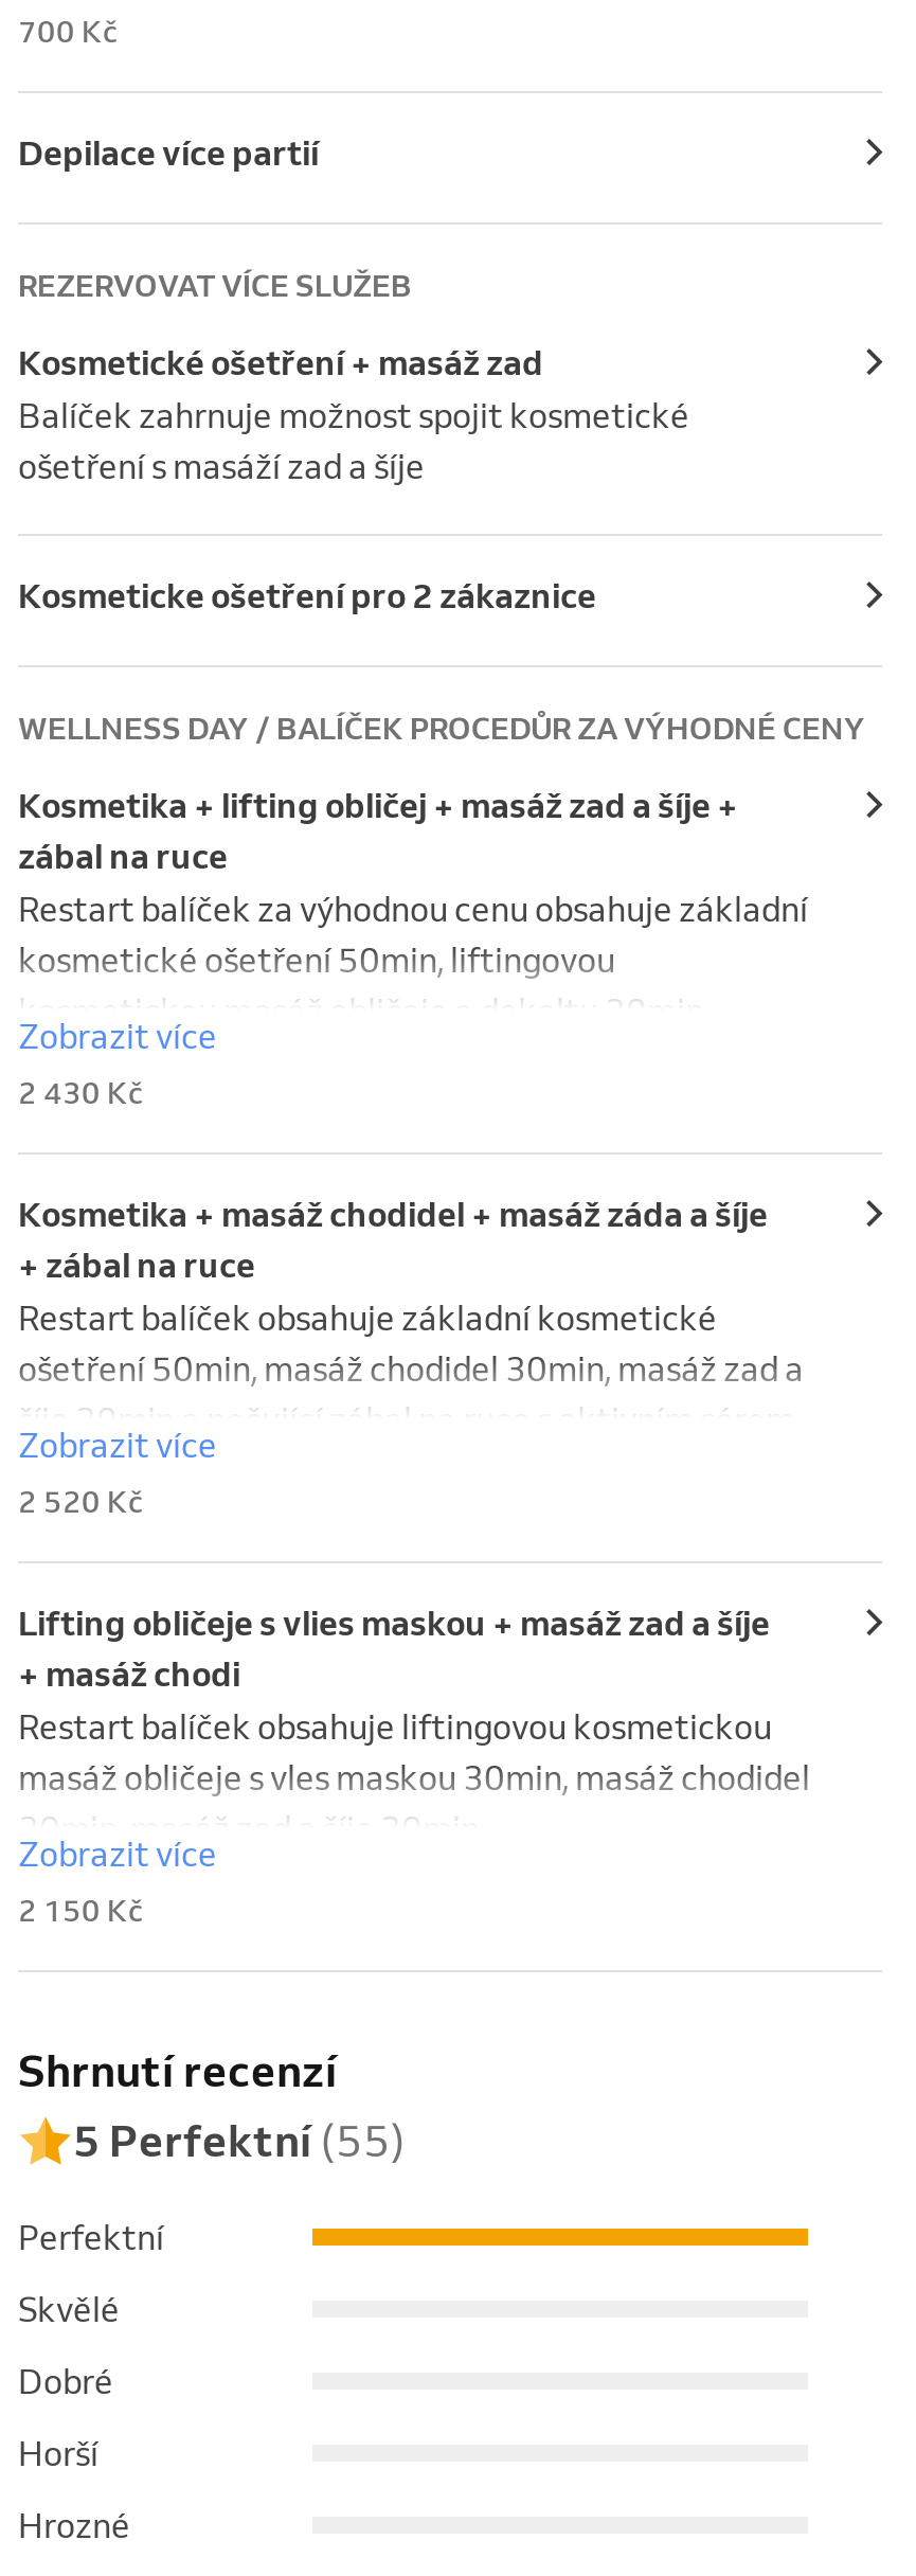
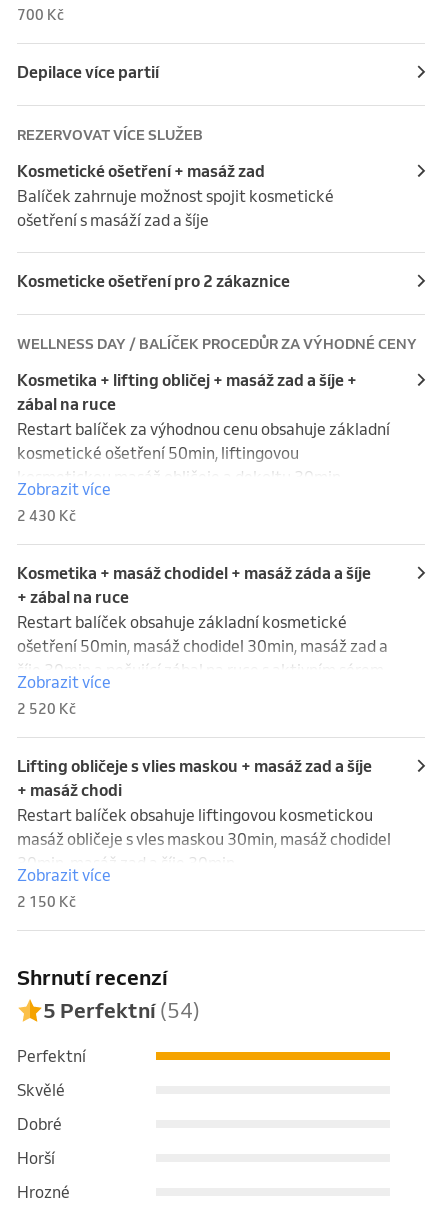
[73,2113,406,2168] 5 Perfektní (55) -> [43,997,200,1023] 5 Perfektní (54)

